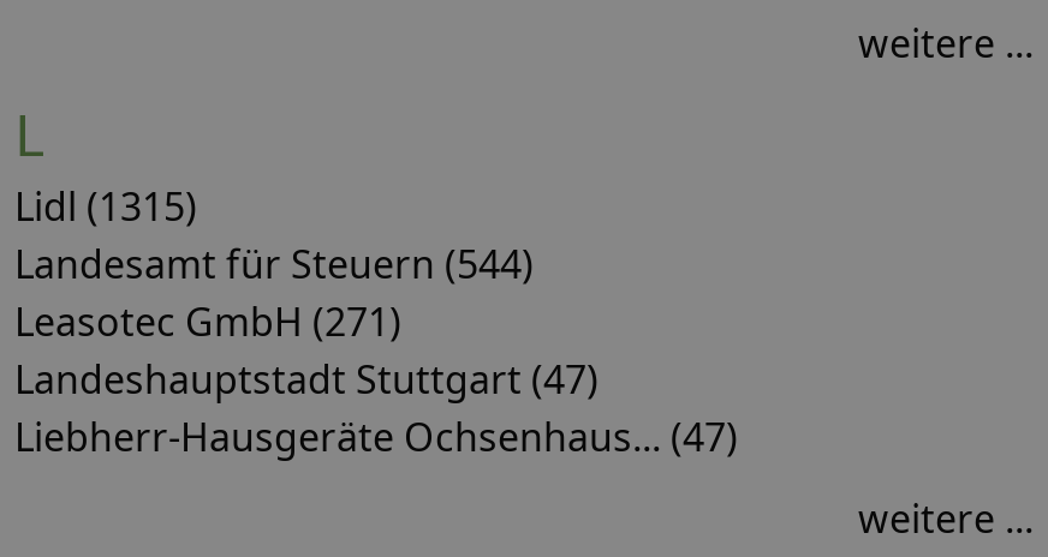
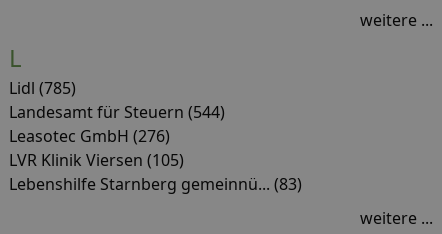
[14,179,197,232] Lidl (1315) -> [9,77,76,99] Lidl (785)
[14,295,738,463] Leasotec GmbH (271) | Landeshauptstadt Stuttgart (47) | Liebherr-Hausgeräte Ochsenhaus... (47) -> [9,125,302,195] Leasotec GmbH (276) | LVR Klinik Viersen (105) | Lebenshilfe Starnberg gemeinnü... (83)

